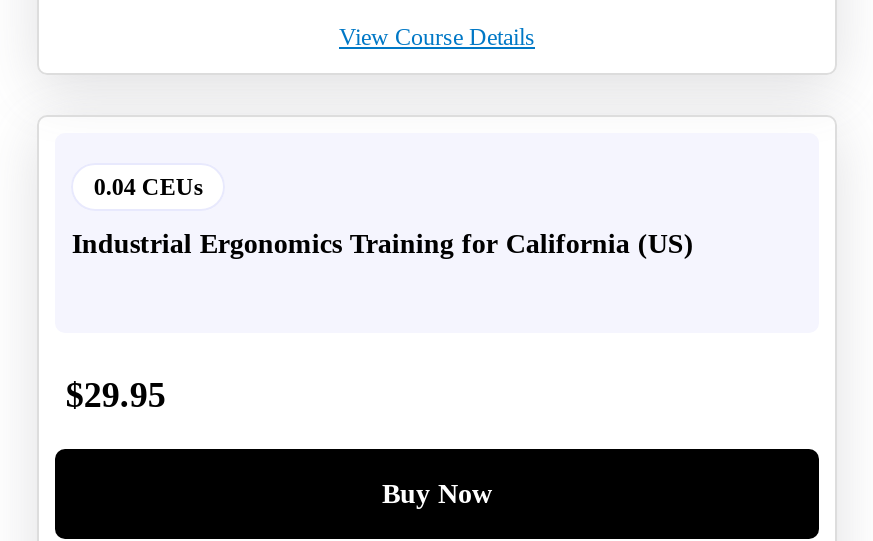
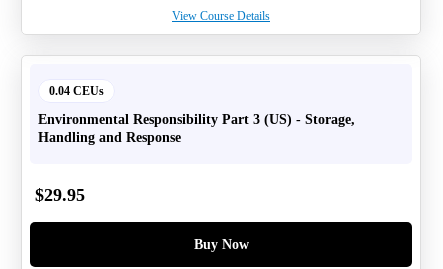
[72,229,694,259] Industrial Ergonomics Training for California (US) -> [38,112,355,145] Environmental Responsibility Part 3 (US) - Storage, | Handling and Response

